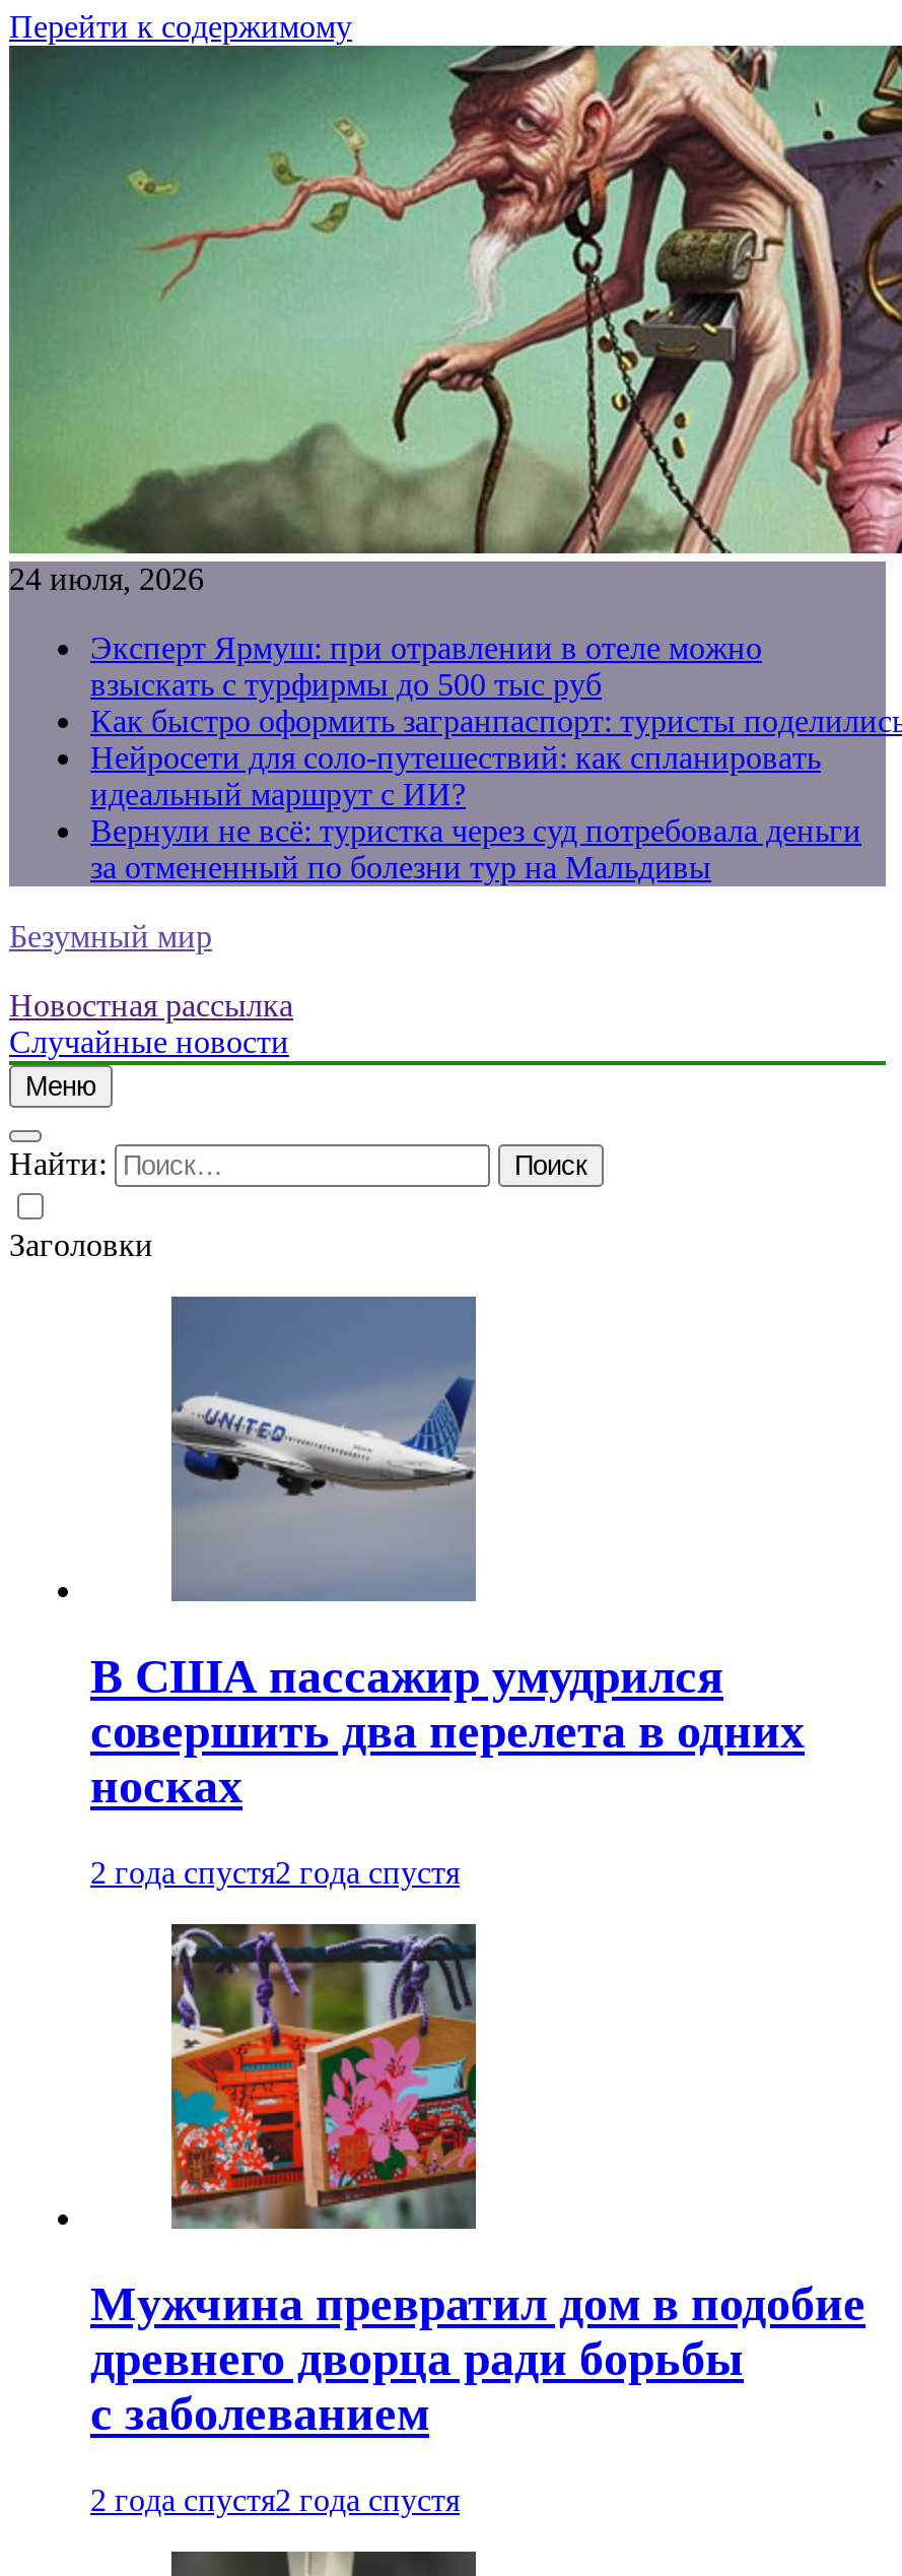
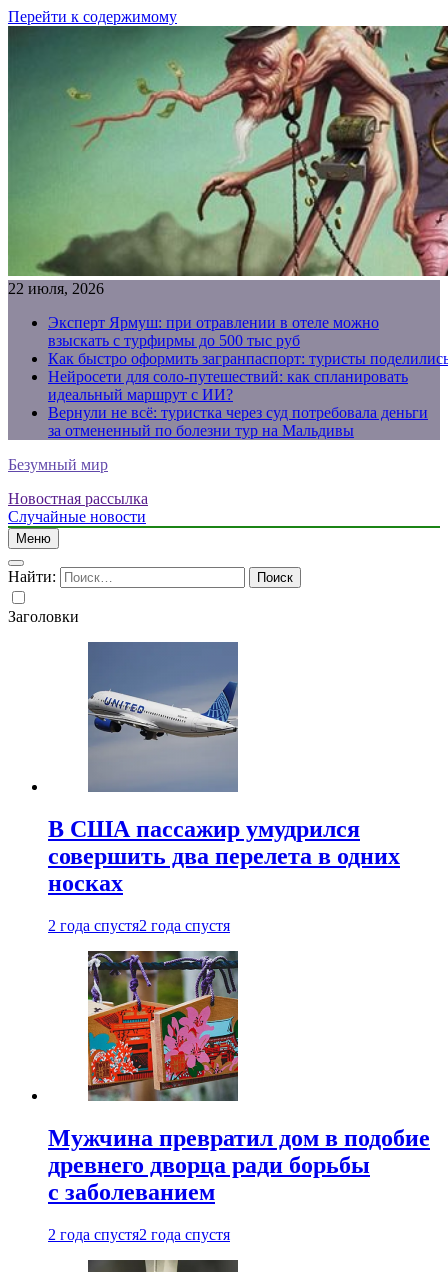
[9,562,204,596] 24 июля, 2026 -> [8,280,104,297] 22 июля, 2026

